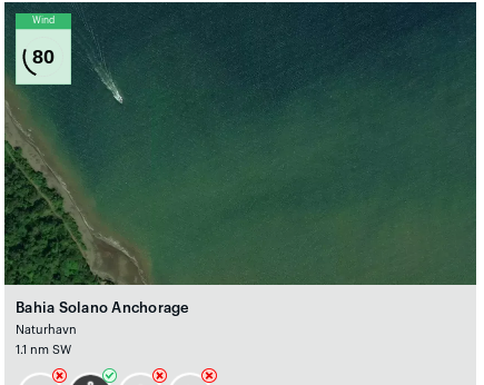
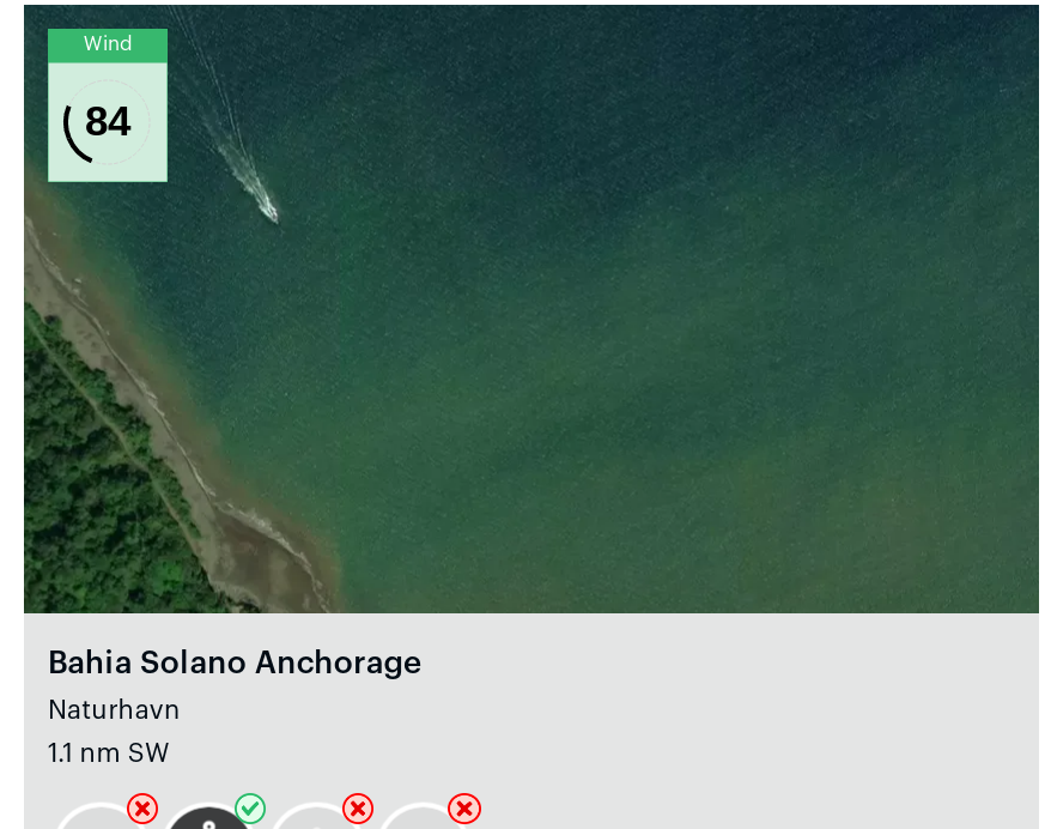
[32,45,55,67] 80 -> [85,97,132,143] 84

